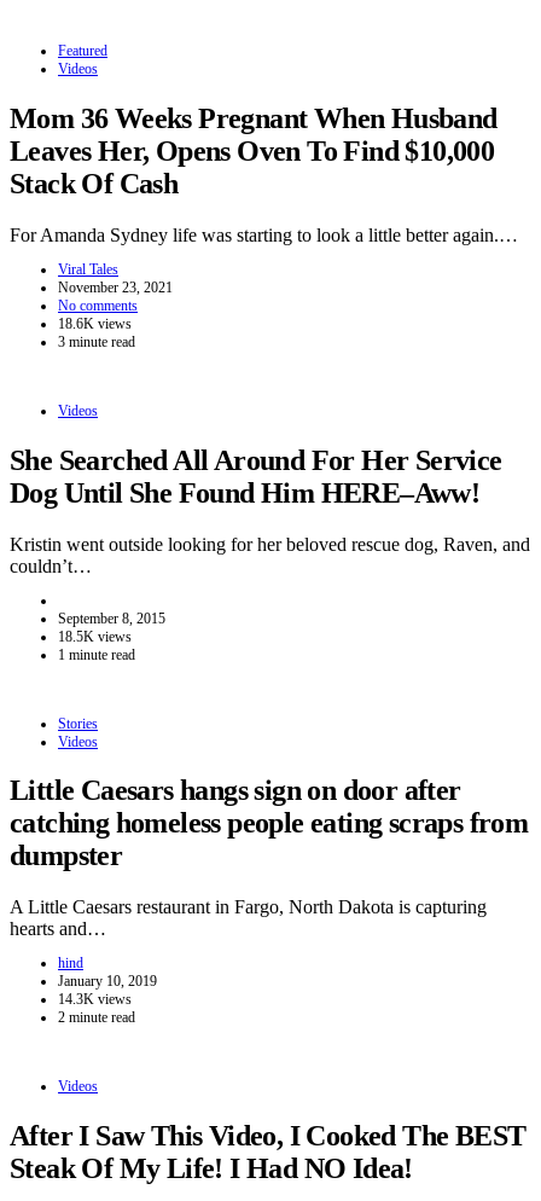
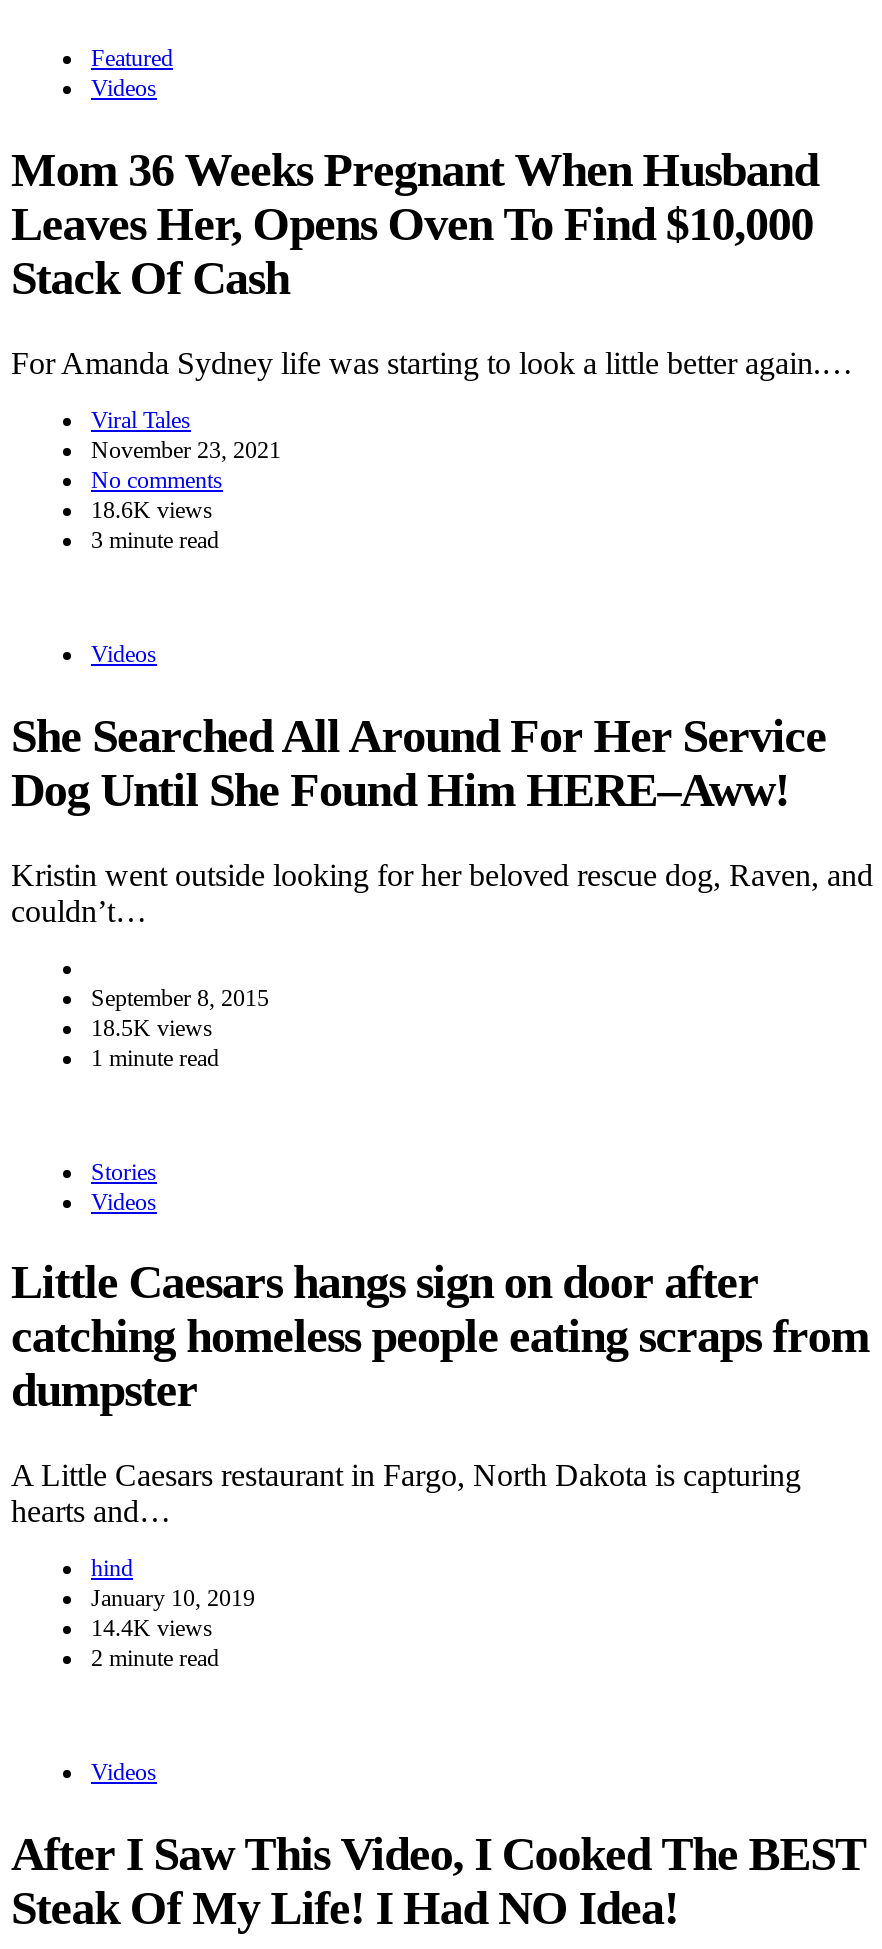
[58,991,132,1008] 14.3K views -> [91,1615,213,1643] 14.4K views

